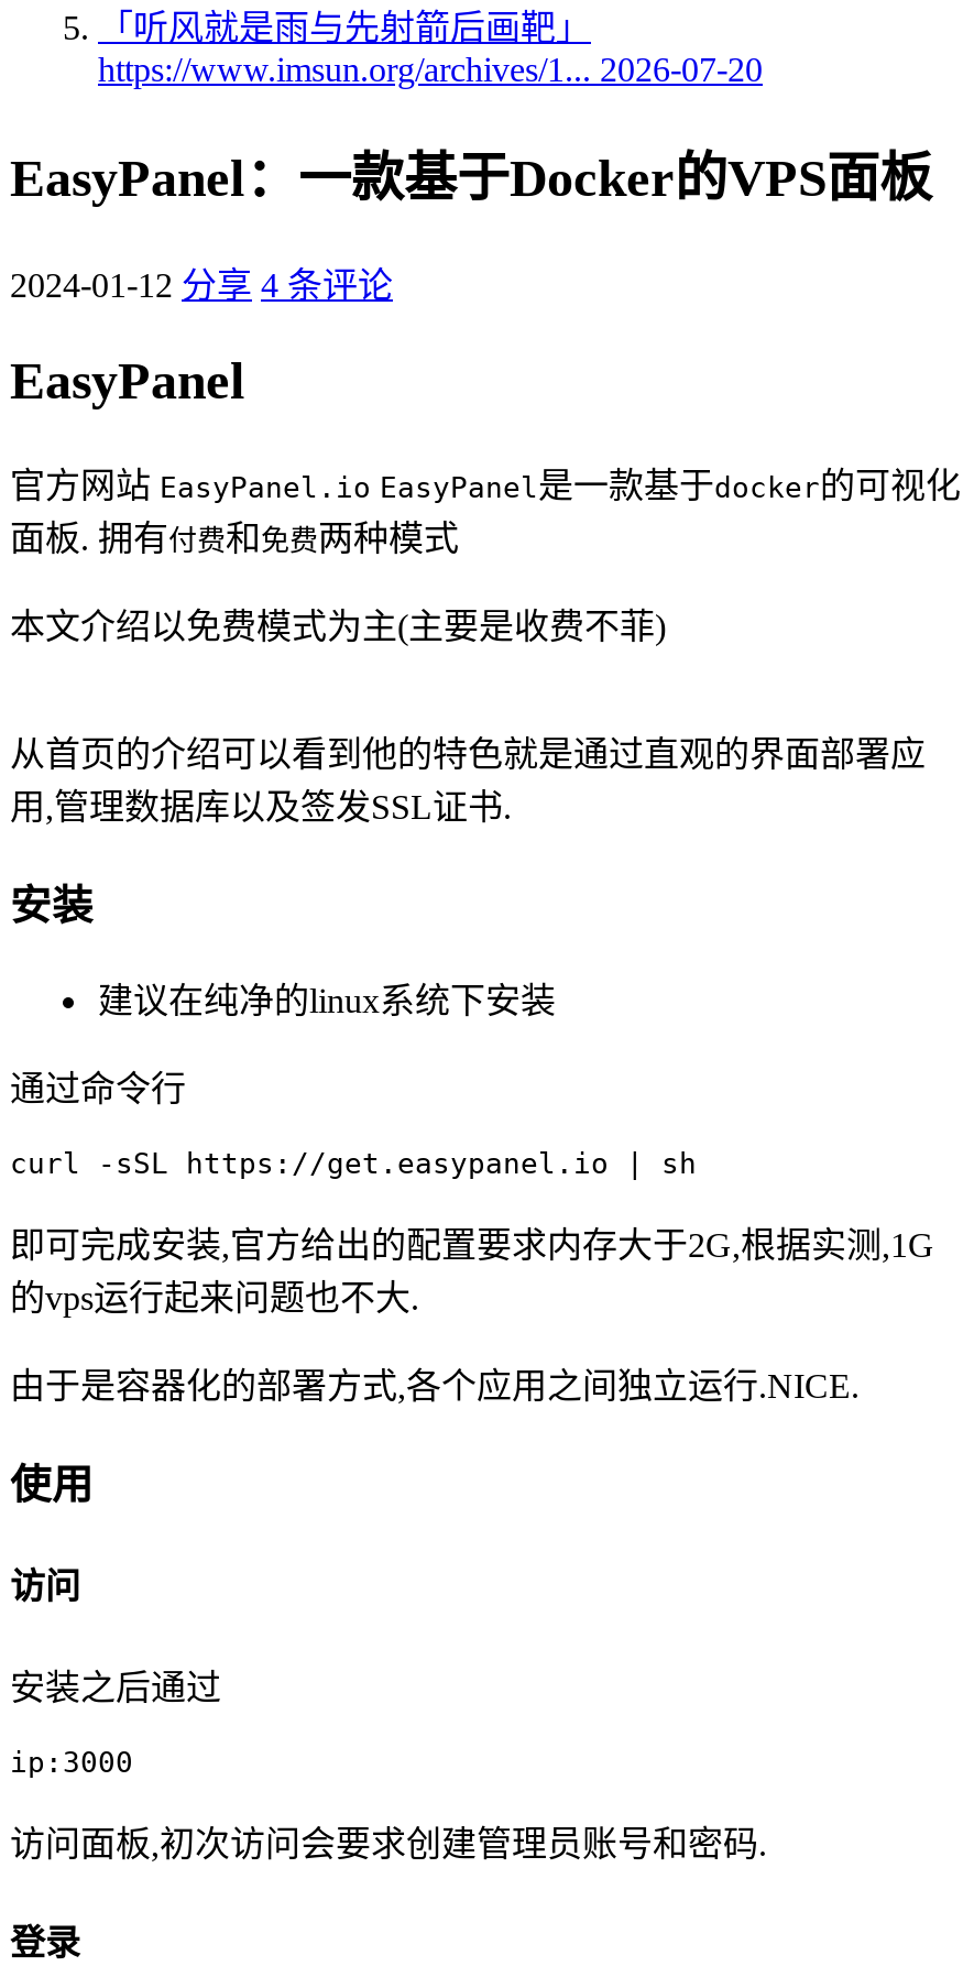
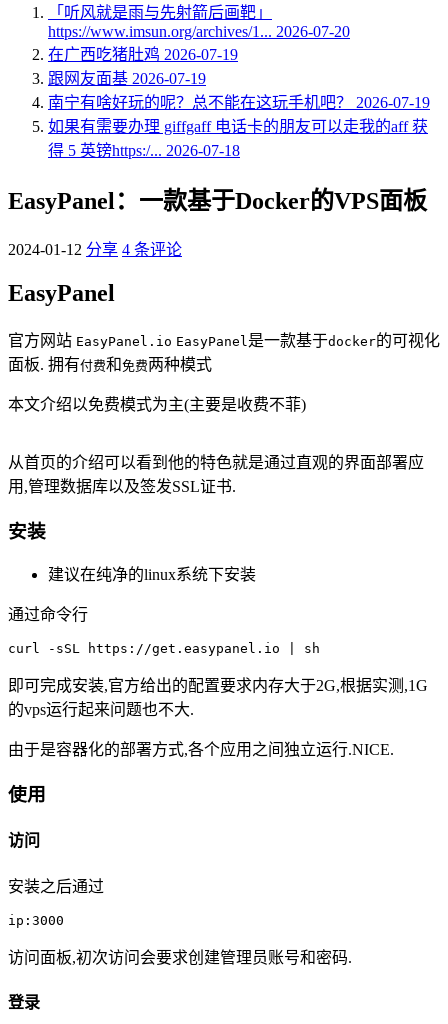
none -> [48,46,430,159] 在广西吃猪肚鸡 2026-07-19 | 跟网友面基 2026-07-19 | 南宁有啥好玩的呢？总不能在这玩手机吧？ 2026-07-19 | 如果有需要办理 giffgaff 电话卡的朋友可以走我的aff 获 | 得 5 英镑https:/... 2026-07-18

